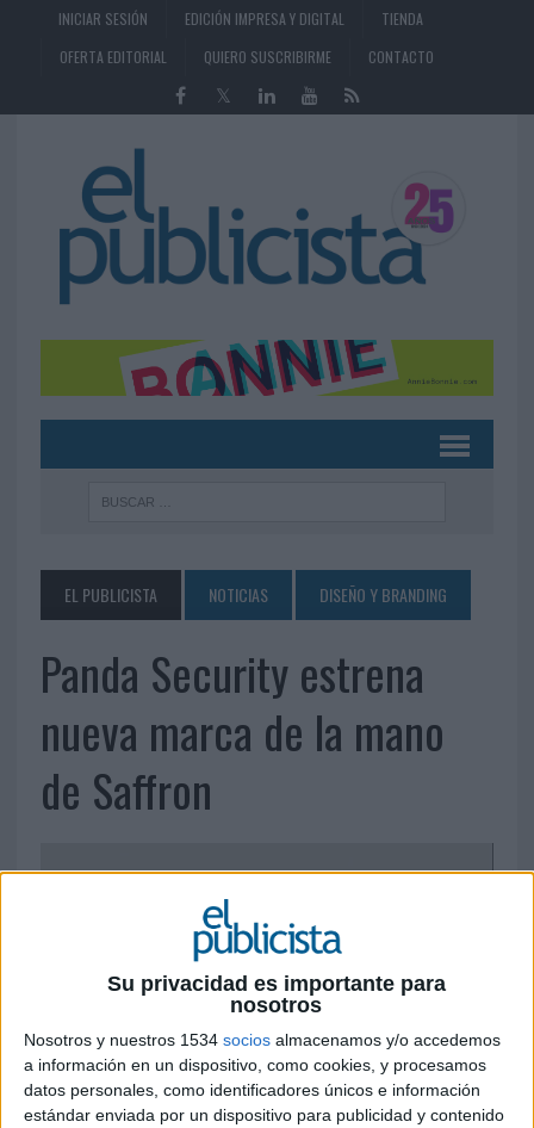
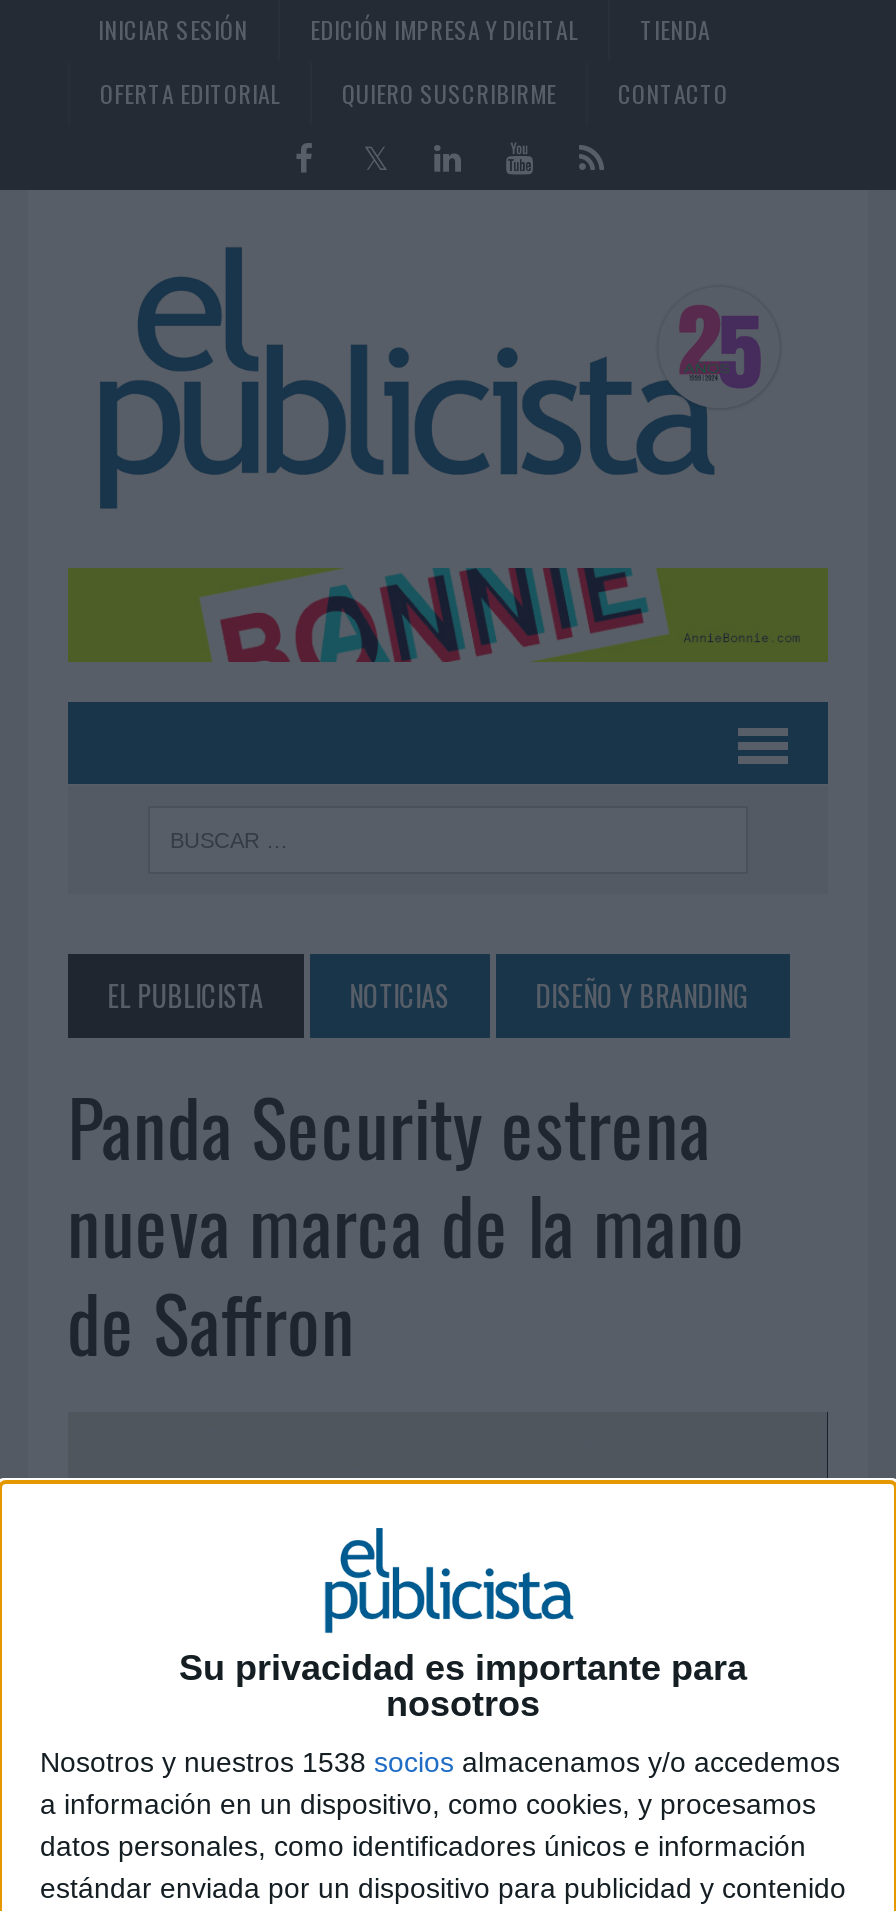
[24,1030,501,1049] Nosotros y nuestros 1534 socios almacenamos y/o accedemos -> [40,1747,840,1779] Nosotros y nuestros 1538 socios almacenamos y/o accedemos

